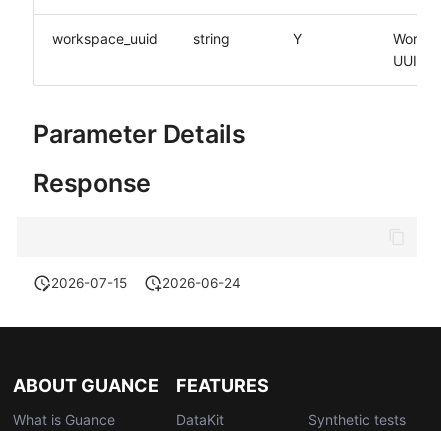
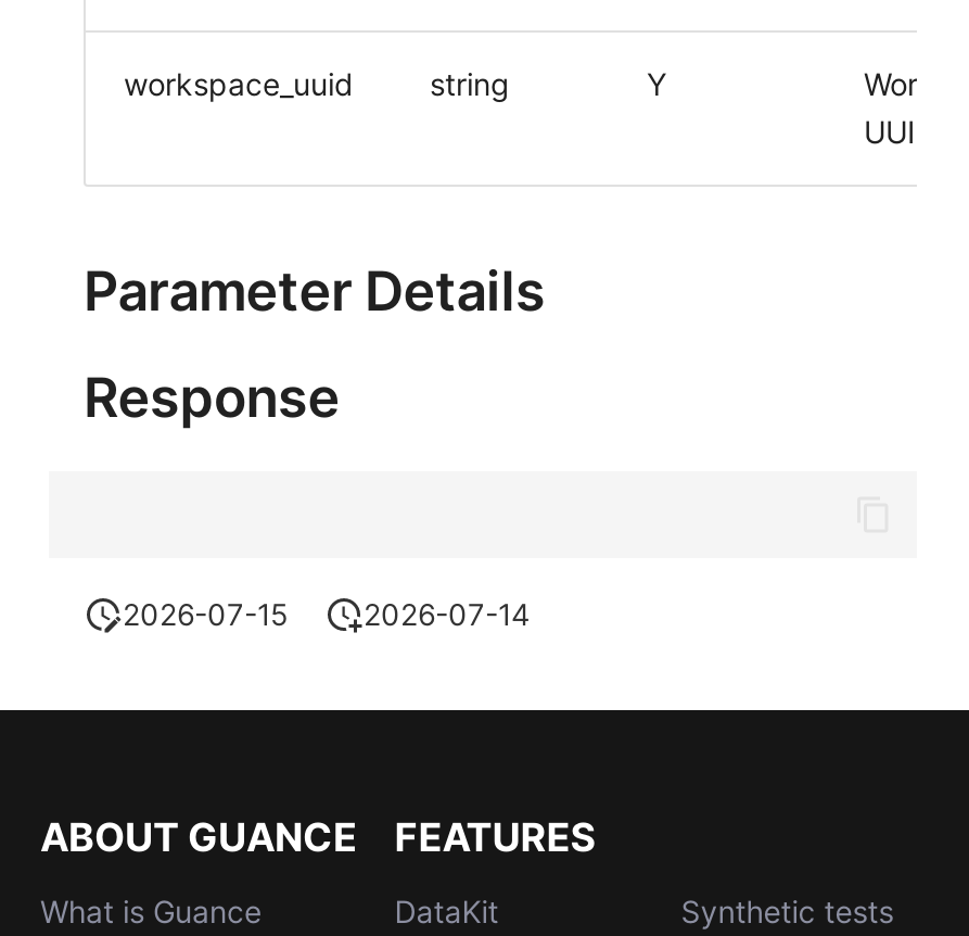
[162,275,241,291] 2026-06-24 -> [364,597,531,632] 2026-07-14

